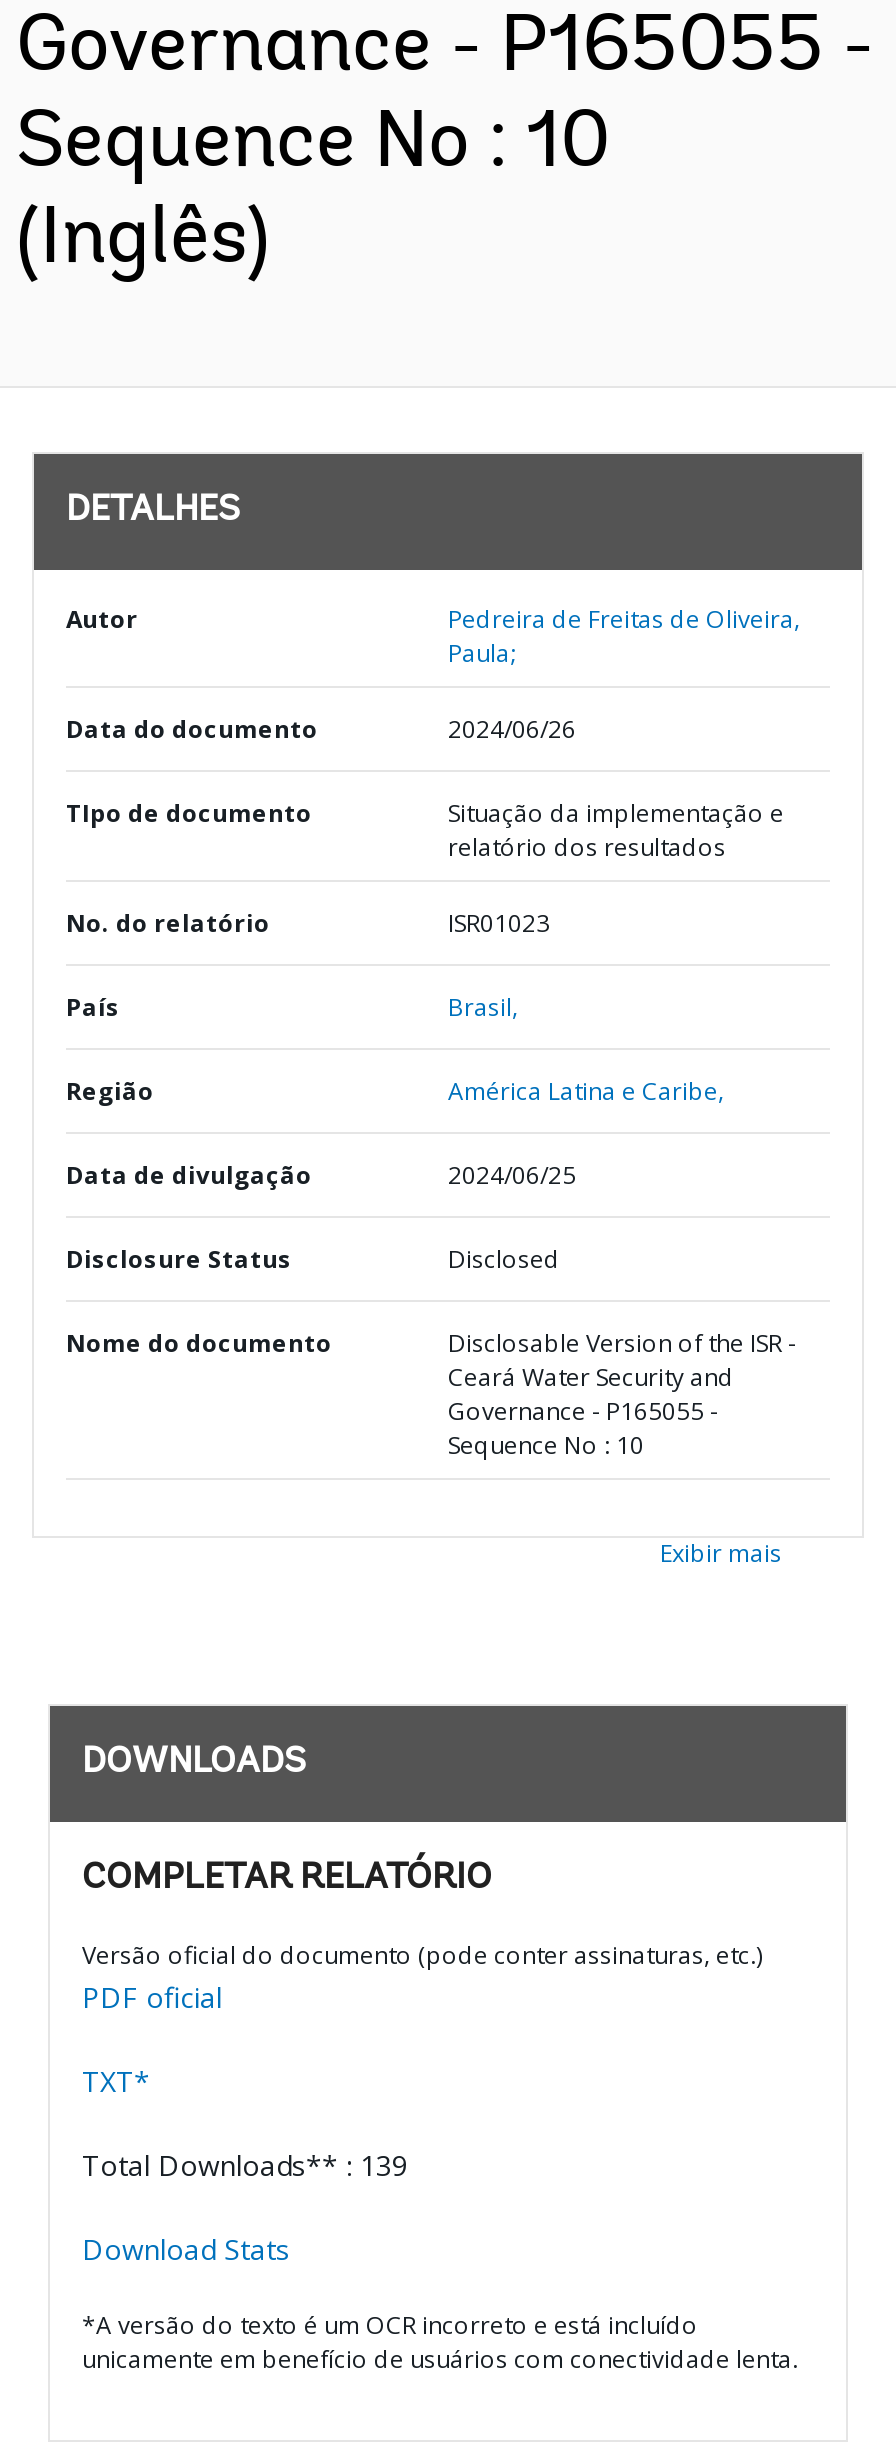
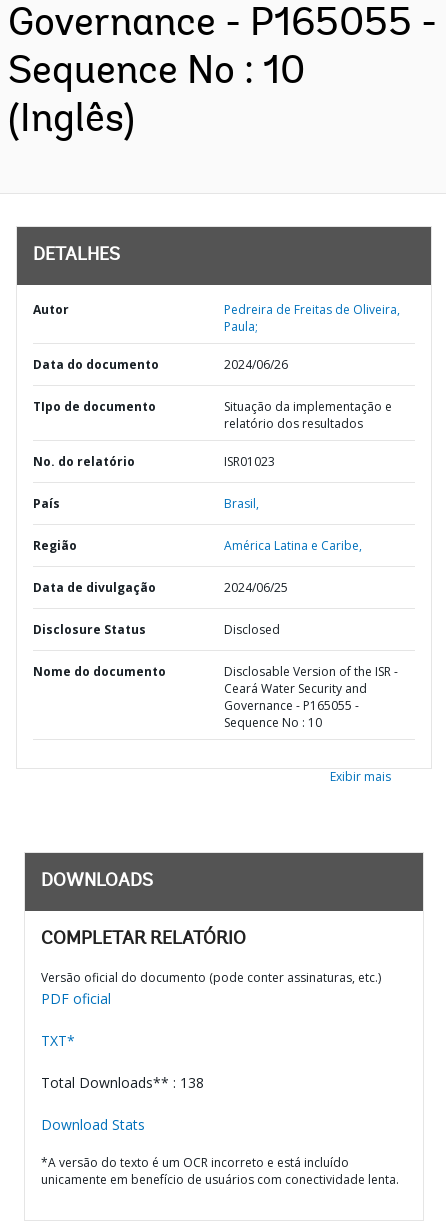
[82,2146,408,2184] Total Downloads** : 139 -> [41,1073,204,1092] Total Downloads** : 138

